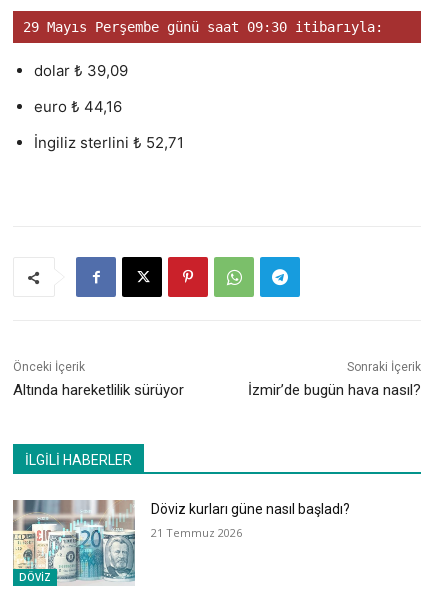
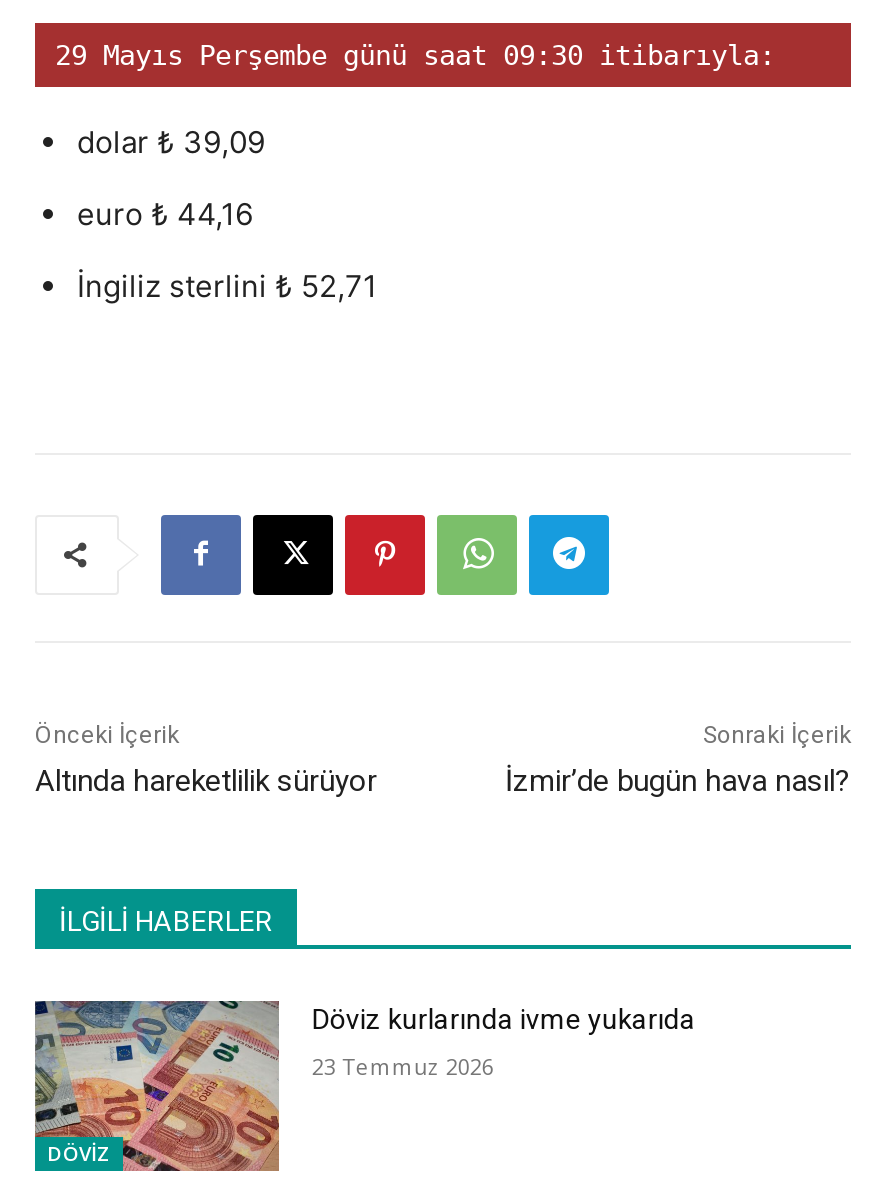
[12,500,350,586] [image] | Döviz kurları güne nasıl başladı? -> [33,999,696,1173] [image] | Döviz kurlarında ivme yukarıda
[151,525,242,540] 21 Temmuz 2026 -> [312,1050,494,1080] 23 Temmuz 2026

